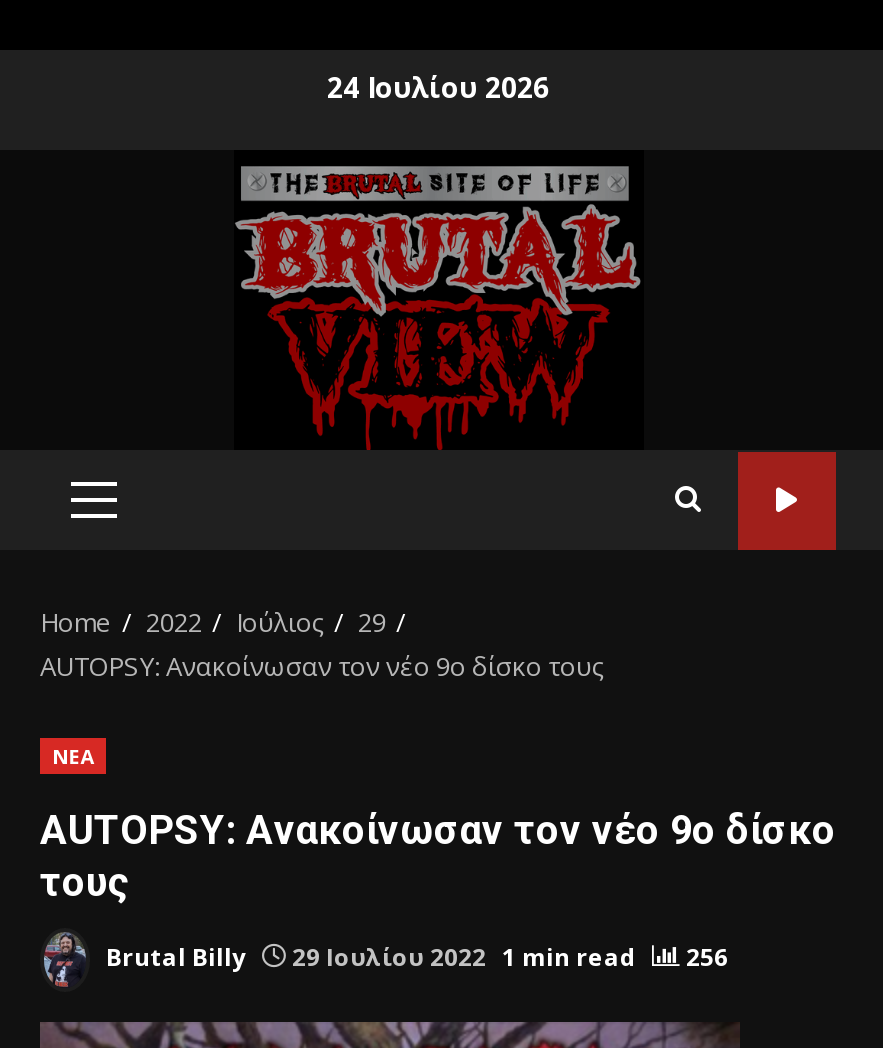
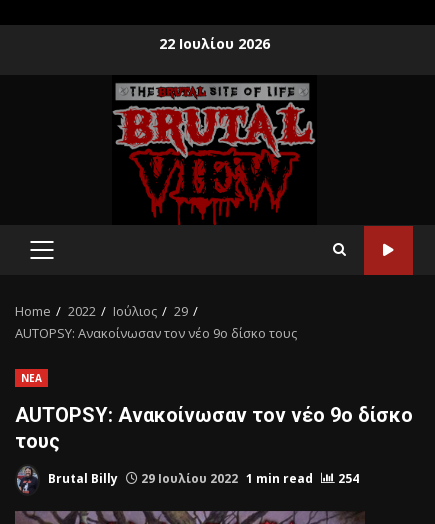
[327,67,549,105] 24 Ιουλίου 2026 -> [158,33,269,52] 22 Ιουλίου 2026
[100,940,728,974] Brutal Billy 29 Ιουλίου 2022 1 min read 256 -> [45,470,359,487] Brutal Billy 29 Ιουλίου 2022 1 min read 254

